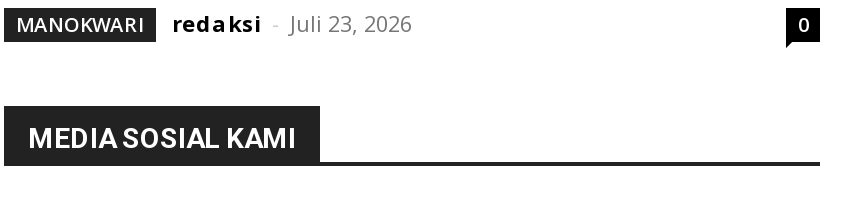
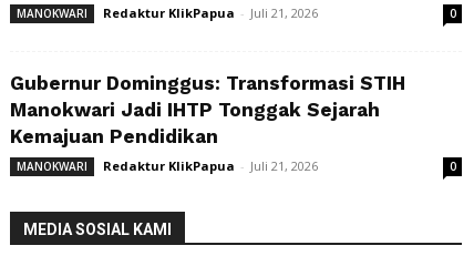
[172,9,412,39] redaksi - Juli 23, 2026 -> [10,5,456,175] Redaktur KlikPapua - Juli 21, 2026 | 0 | Gubernur Dominggus: Transformasi STIH | Manokwari Jadi IHTP Tonggak Sejarah | Kemajuan Pendidikan | MANOKWARI | Redaktur KlikPapua - Juli 21, 2026

